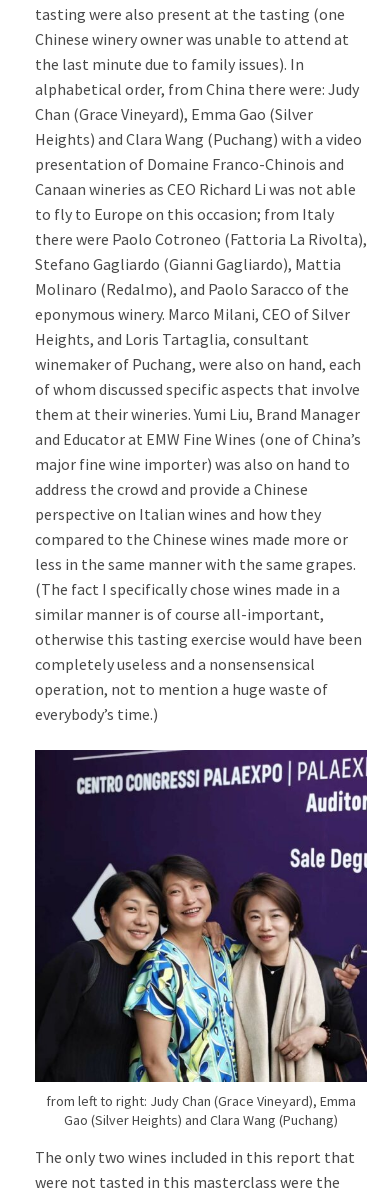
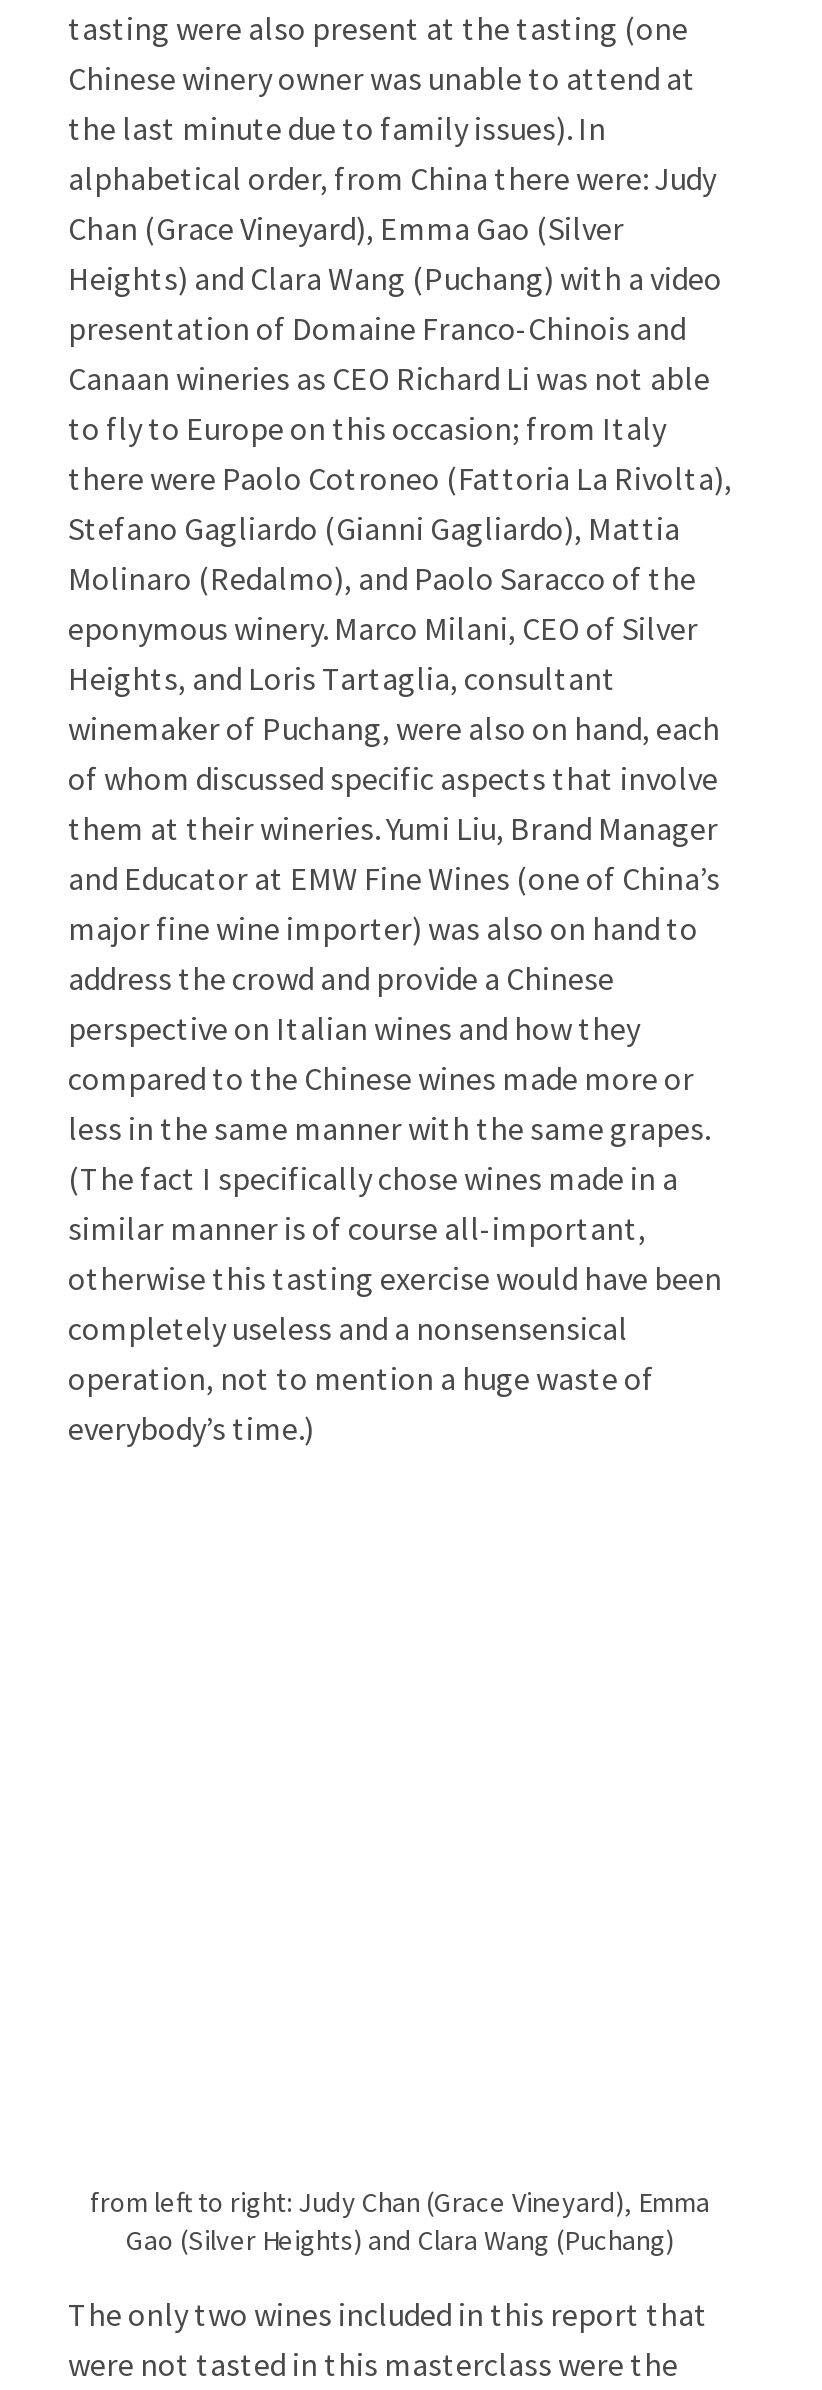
[34,749,368,1083] [image] -> none

